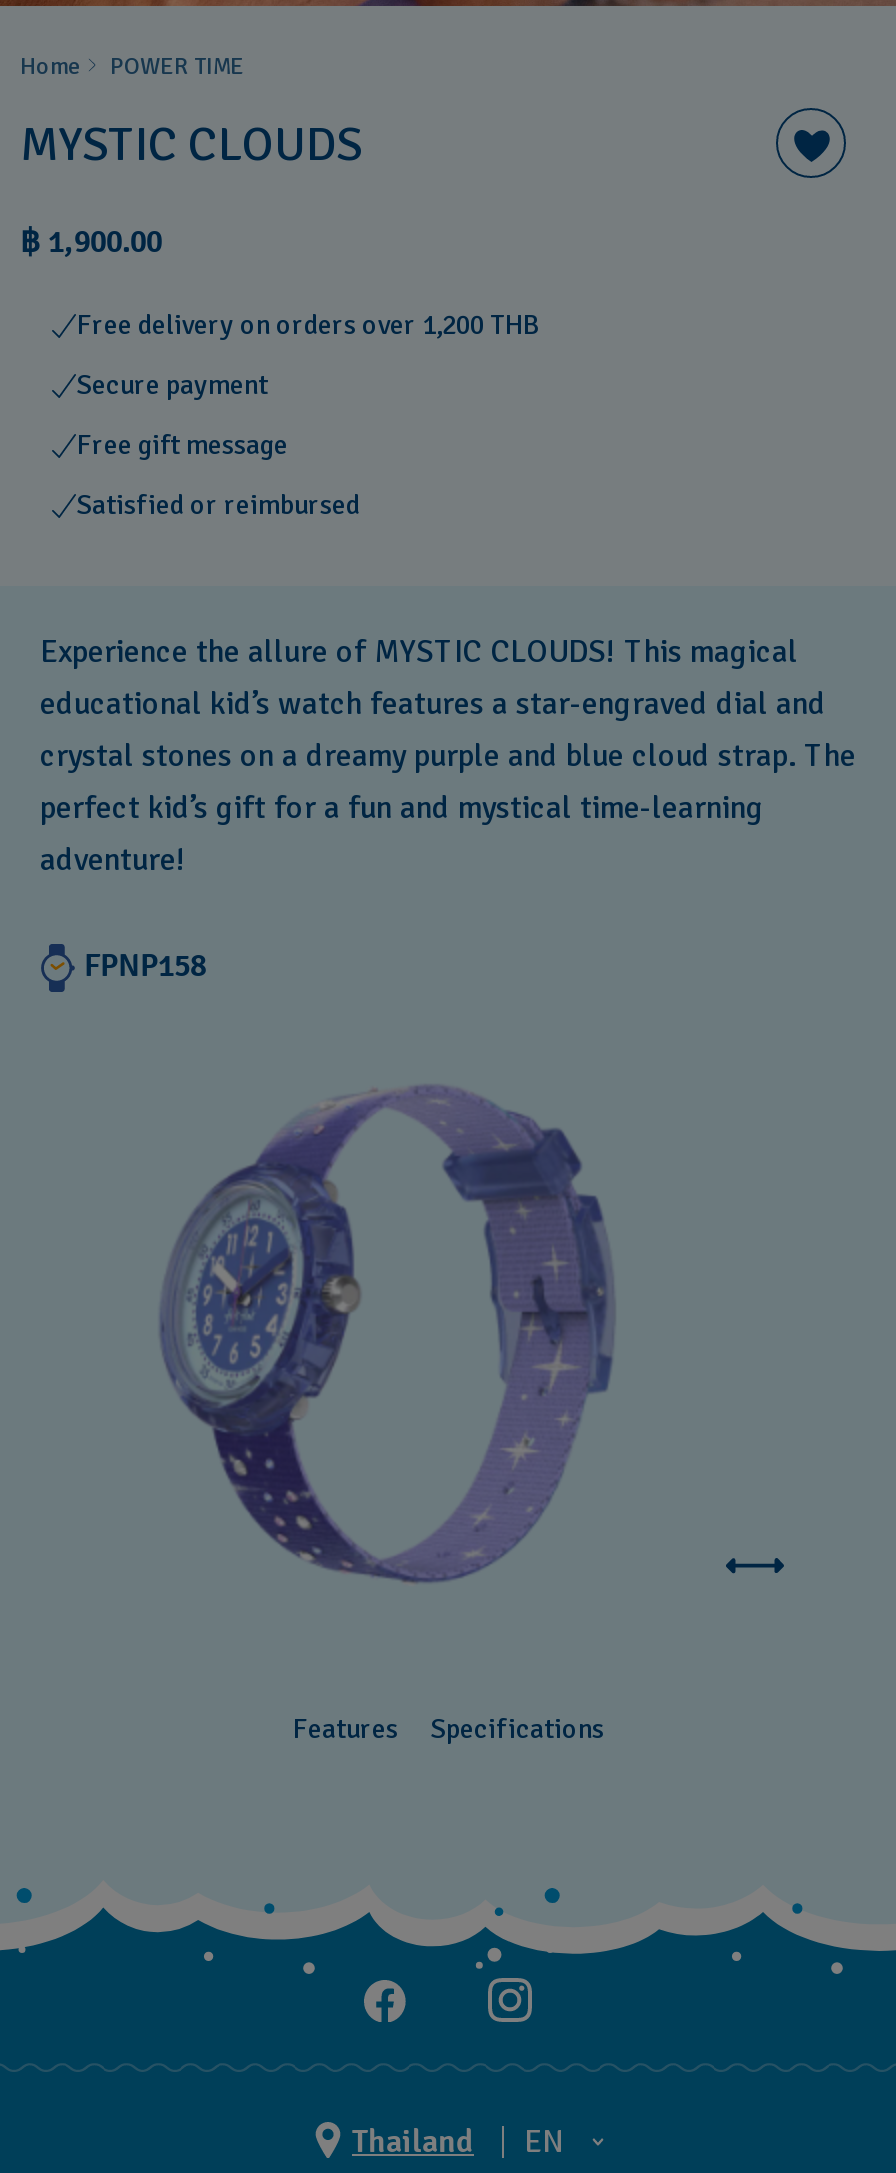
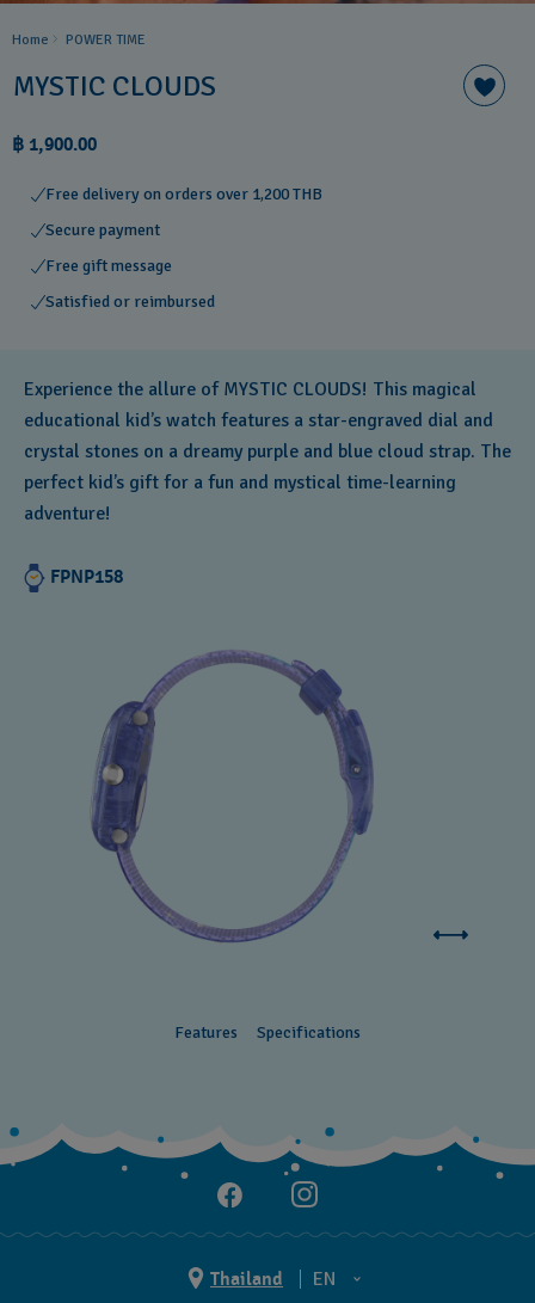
[154,1084,624,1584] [image] -> [91,649,374,945] [image]

